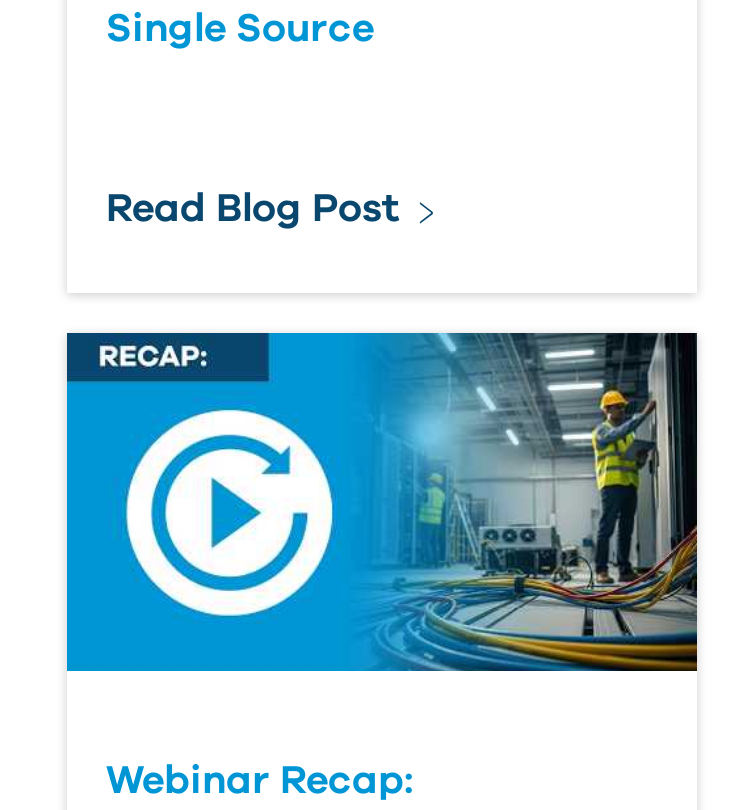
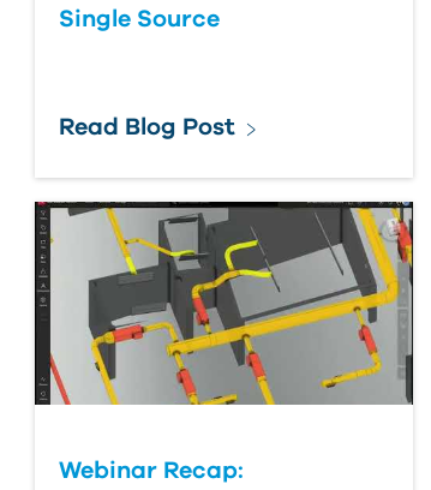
[65,331,697,673] [image] -> [34,201,414,406] [image]

